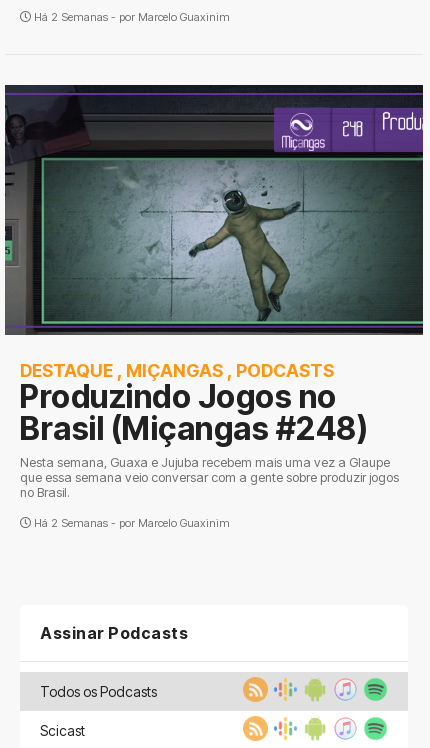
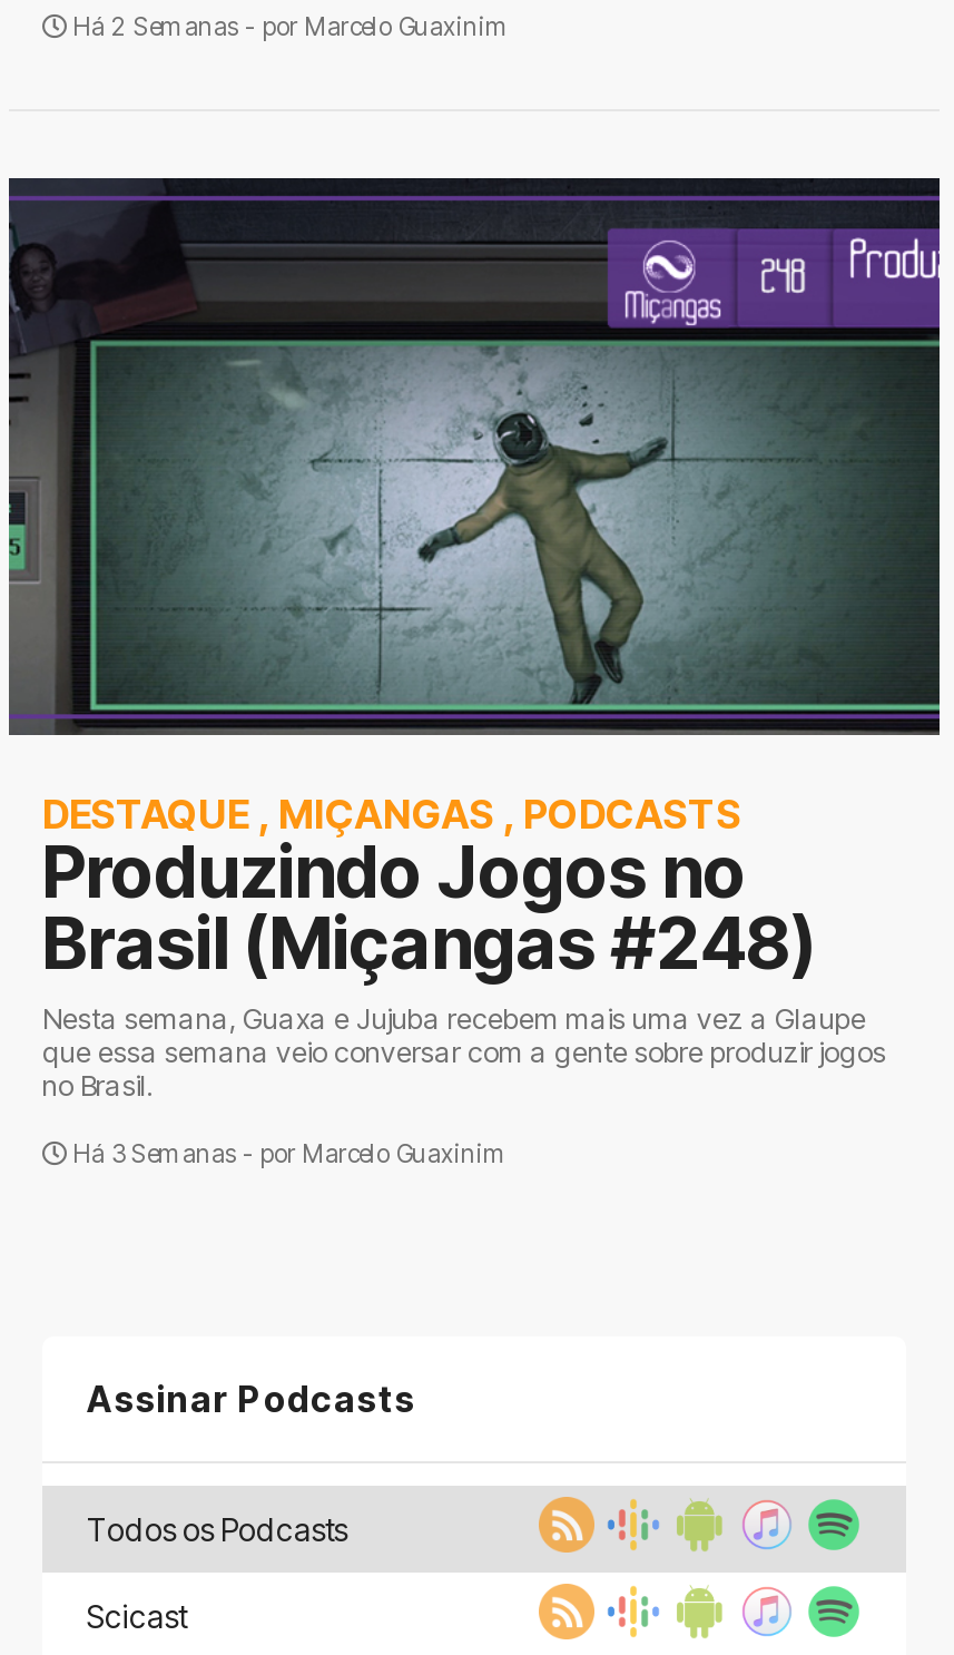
[31,516,230,530] Há 2 Semanas - por Marcelo Guaxinim -> [67,1138,508,1169] Há 3 Semanas - por Marcelo Guaxinim

